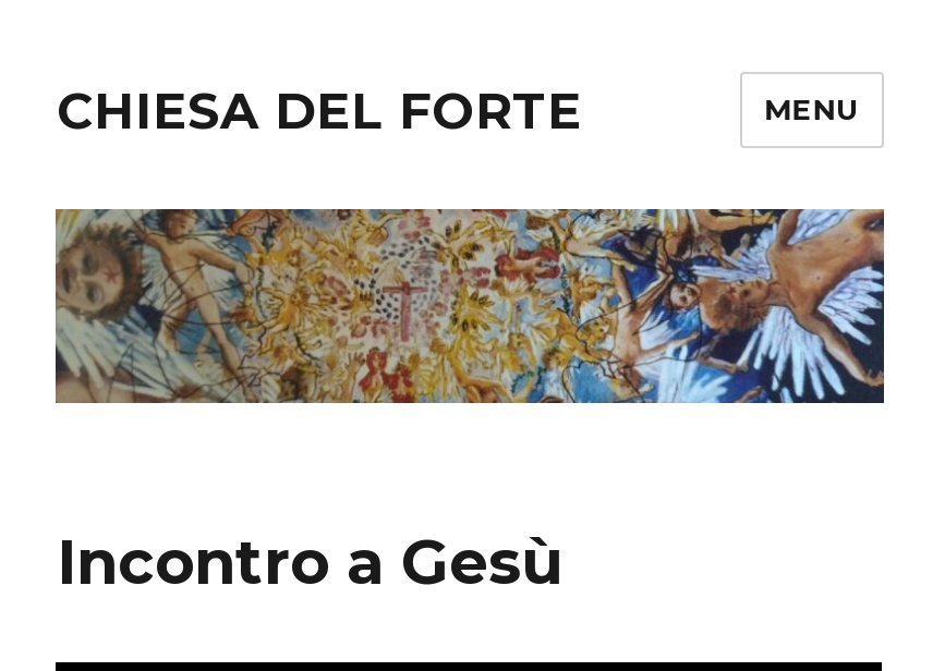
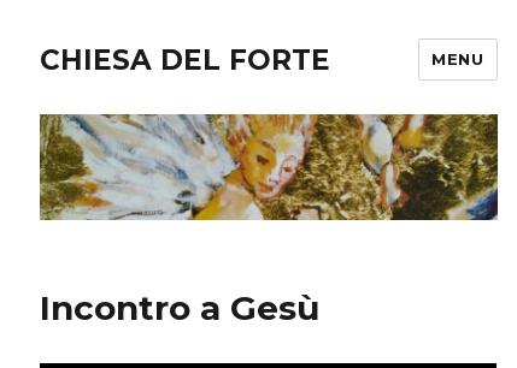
[56,209,886,405] [image] -> [40,113,499,221] [image]

